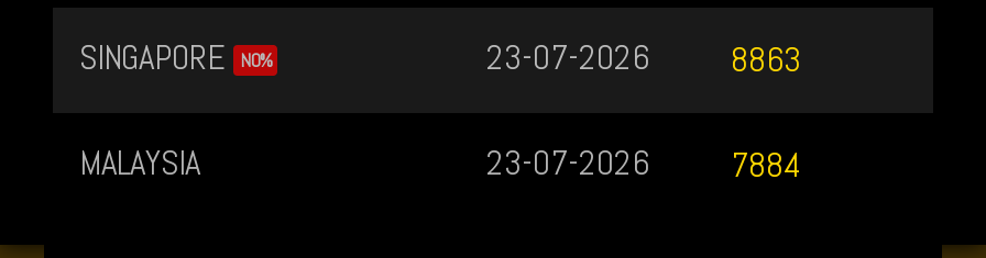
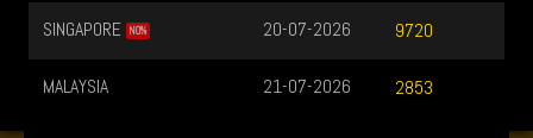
[486,36,649,80] 23-07-2026 -> [263,18,351,42] 20-07-2026
[731,38,801,81] 8863 -> [395,19,433,42] 9720
[486,142,649,186] 23-07-2026 -> [263,75,351,99] 21-07-2026
[731,143,801,187] 7884 -> [395,76,433,99] 2853

